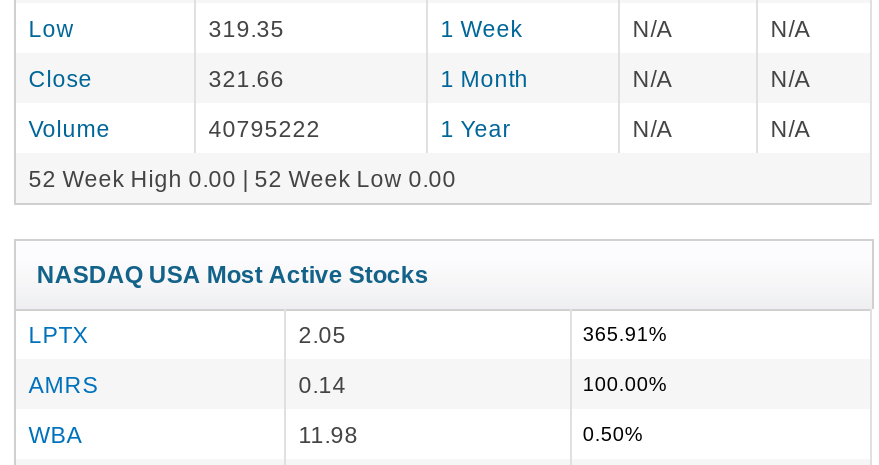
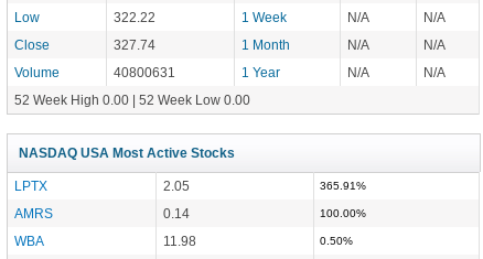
[208,16,284,42] 319.35 -> [114,10,156,25] 322.22
[208,66,284,92] 321.66 -> [114,38,156,52] 327.74
[208,116,320,142] 40795222 -> [114,65,176,80] 40800631

